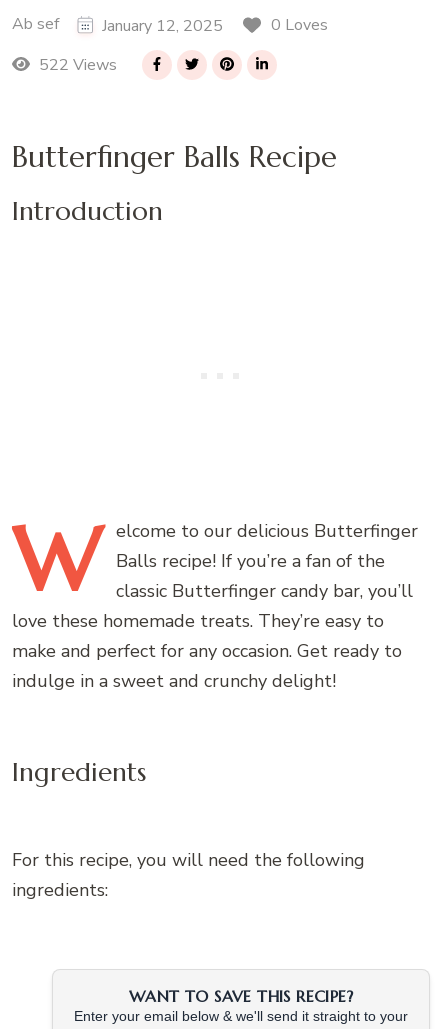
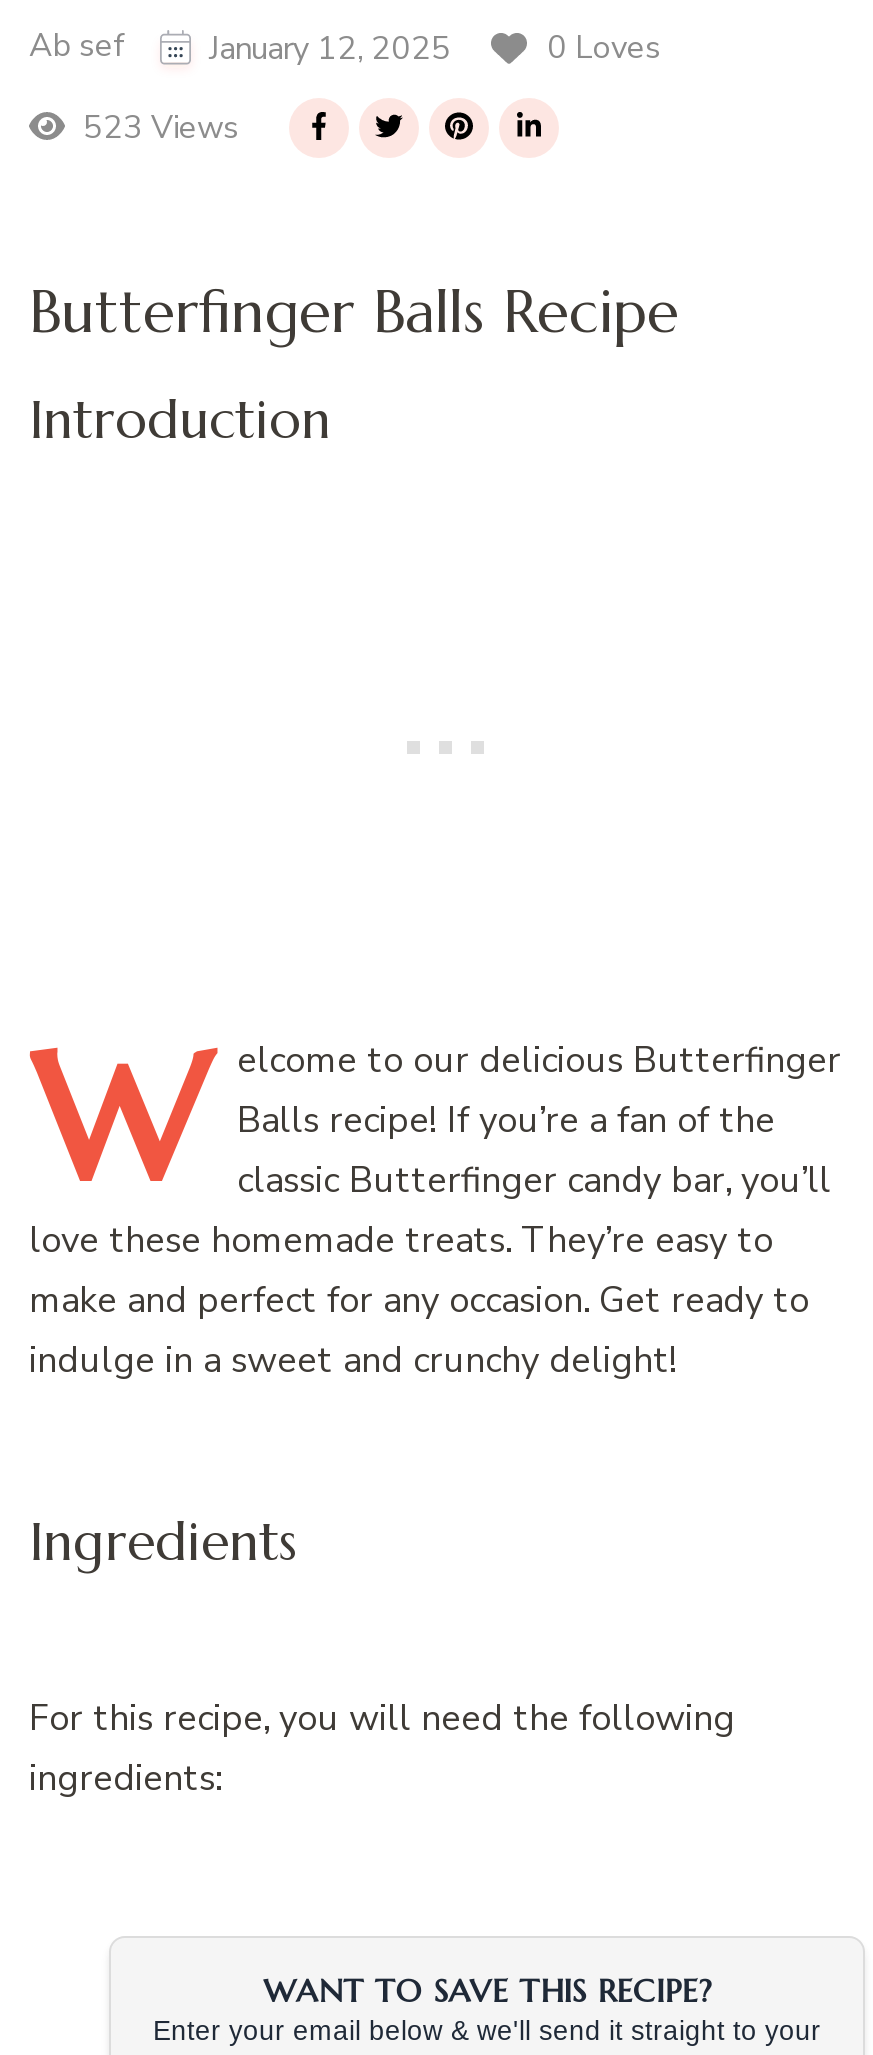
[35,54,117,76] 522 Views -> [75,106,239,150] 523 Views

